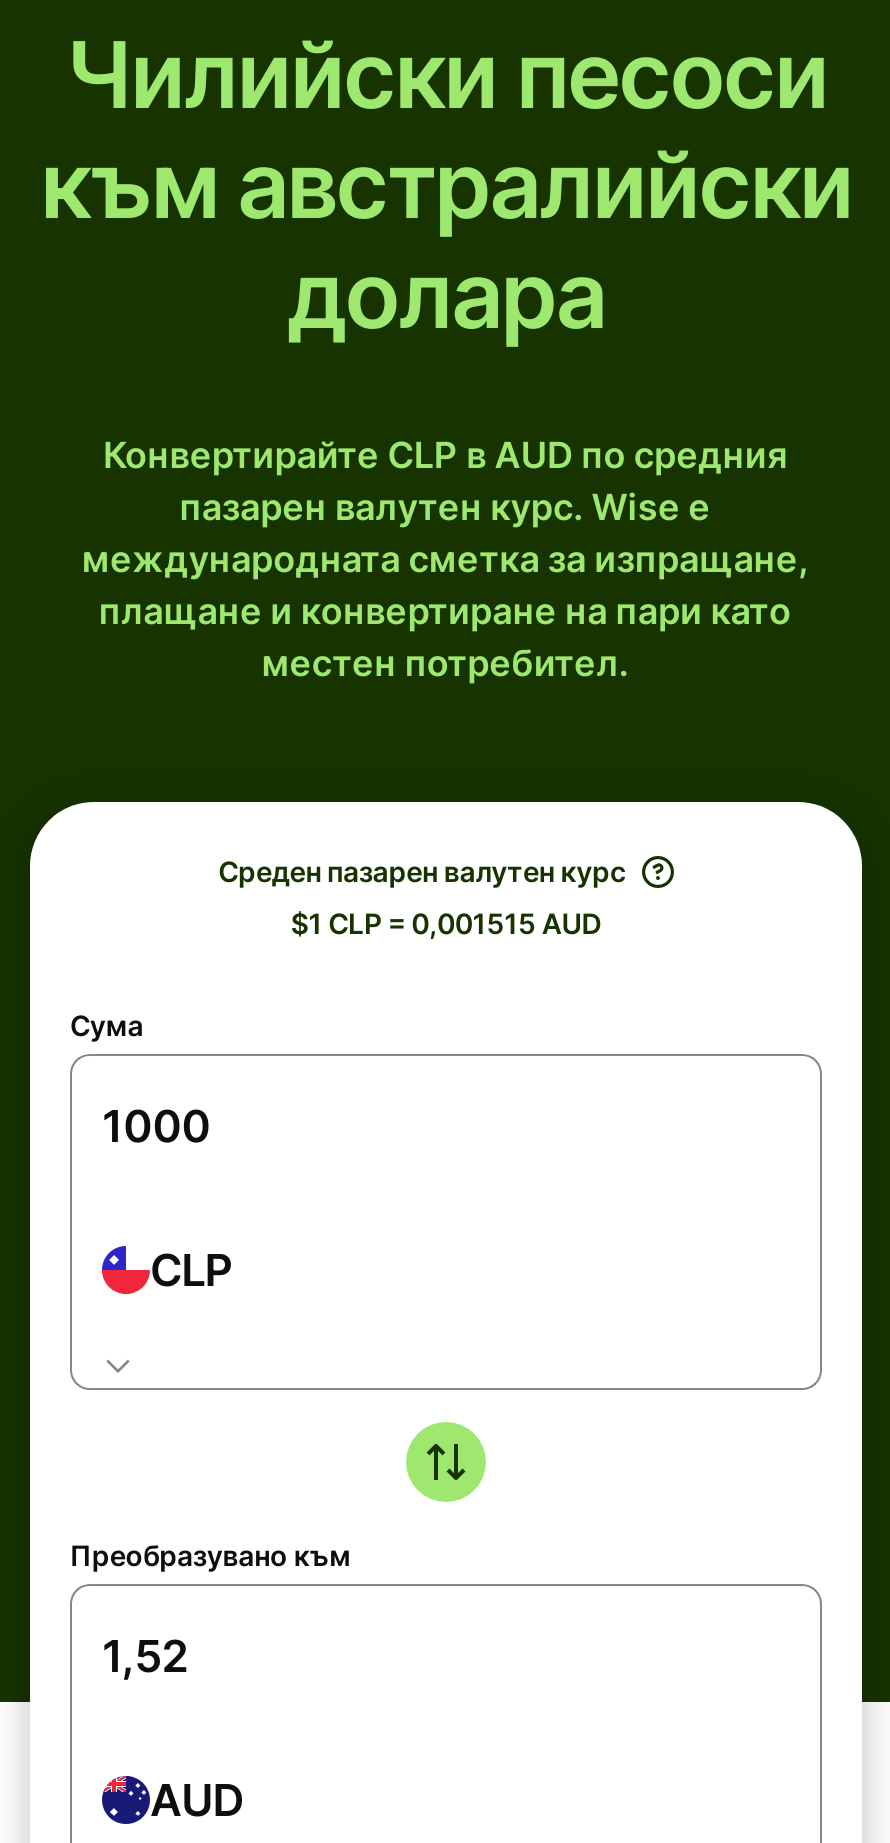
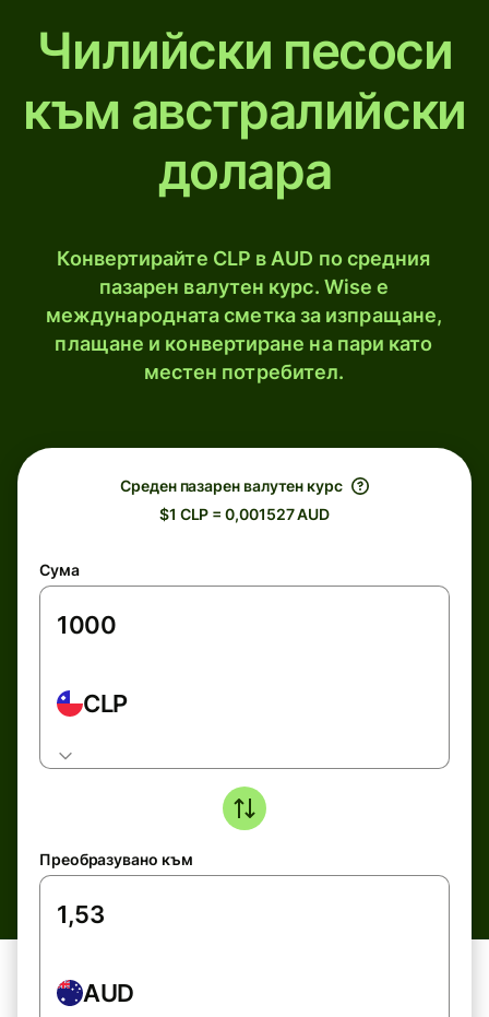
[291,906,601,940] $1 CLP = 0,001515 AUD -> [159,505,330,523] $1 CLP = 0,001527 AUD

